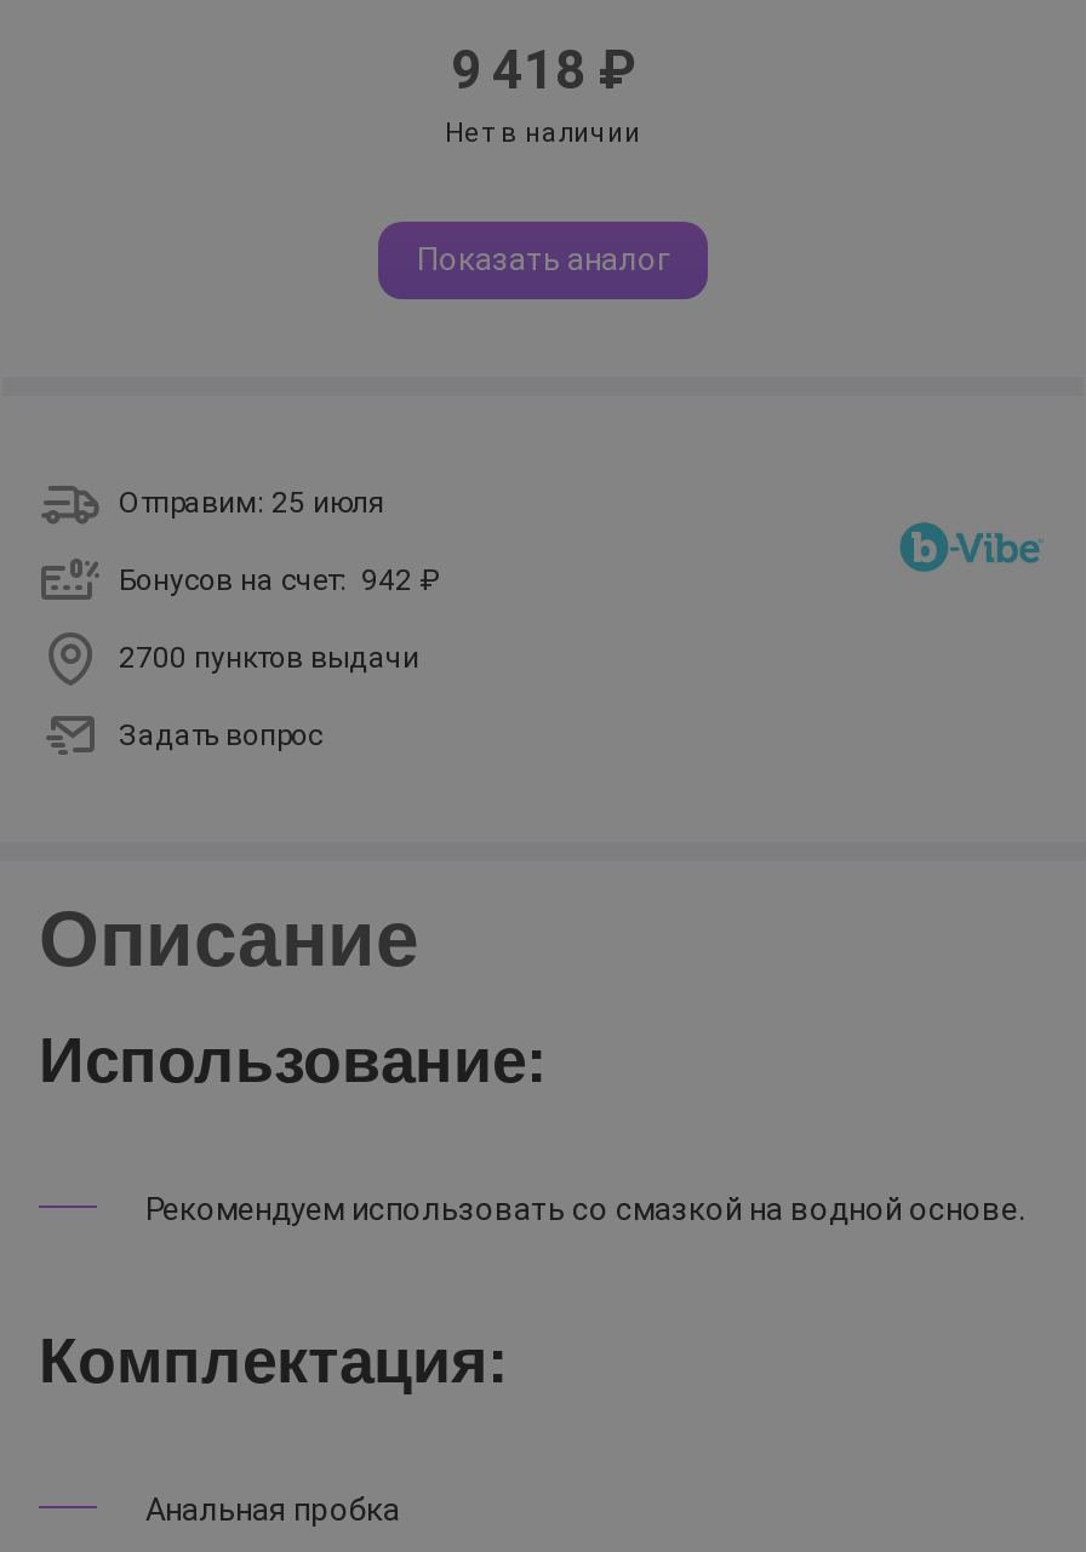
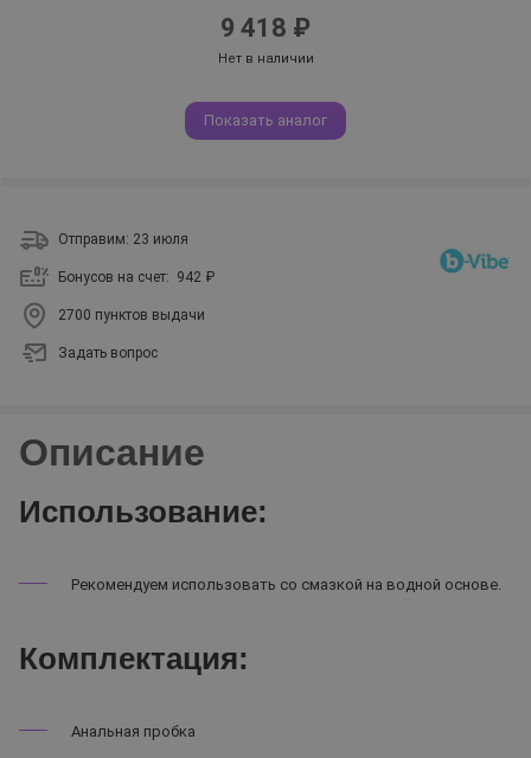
[119,486,385,520] Отправим: 25 июля -> [58,231,188,248] Отправим: 23 июля

